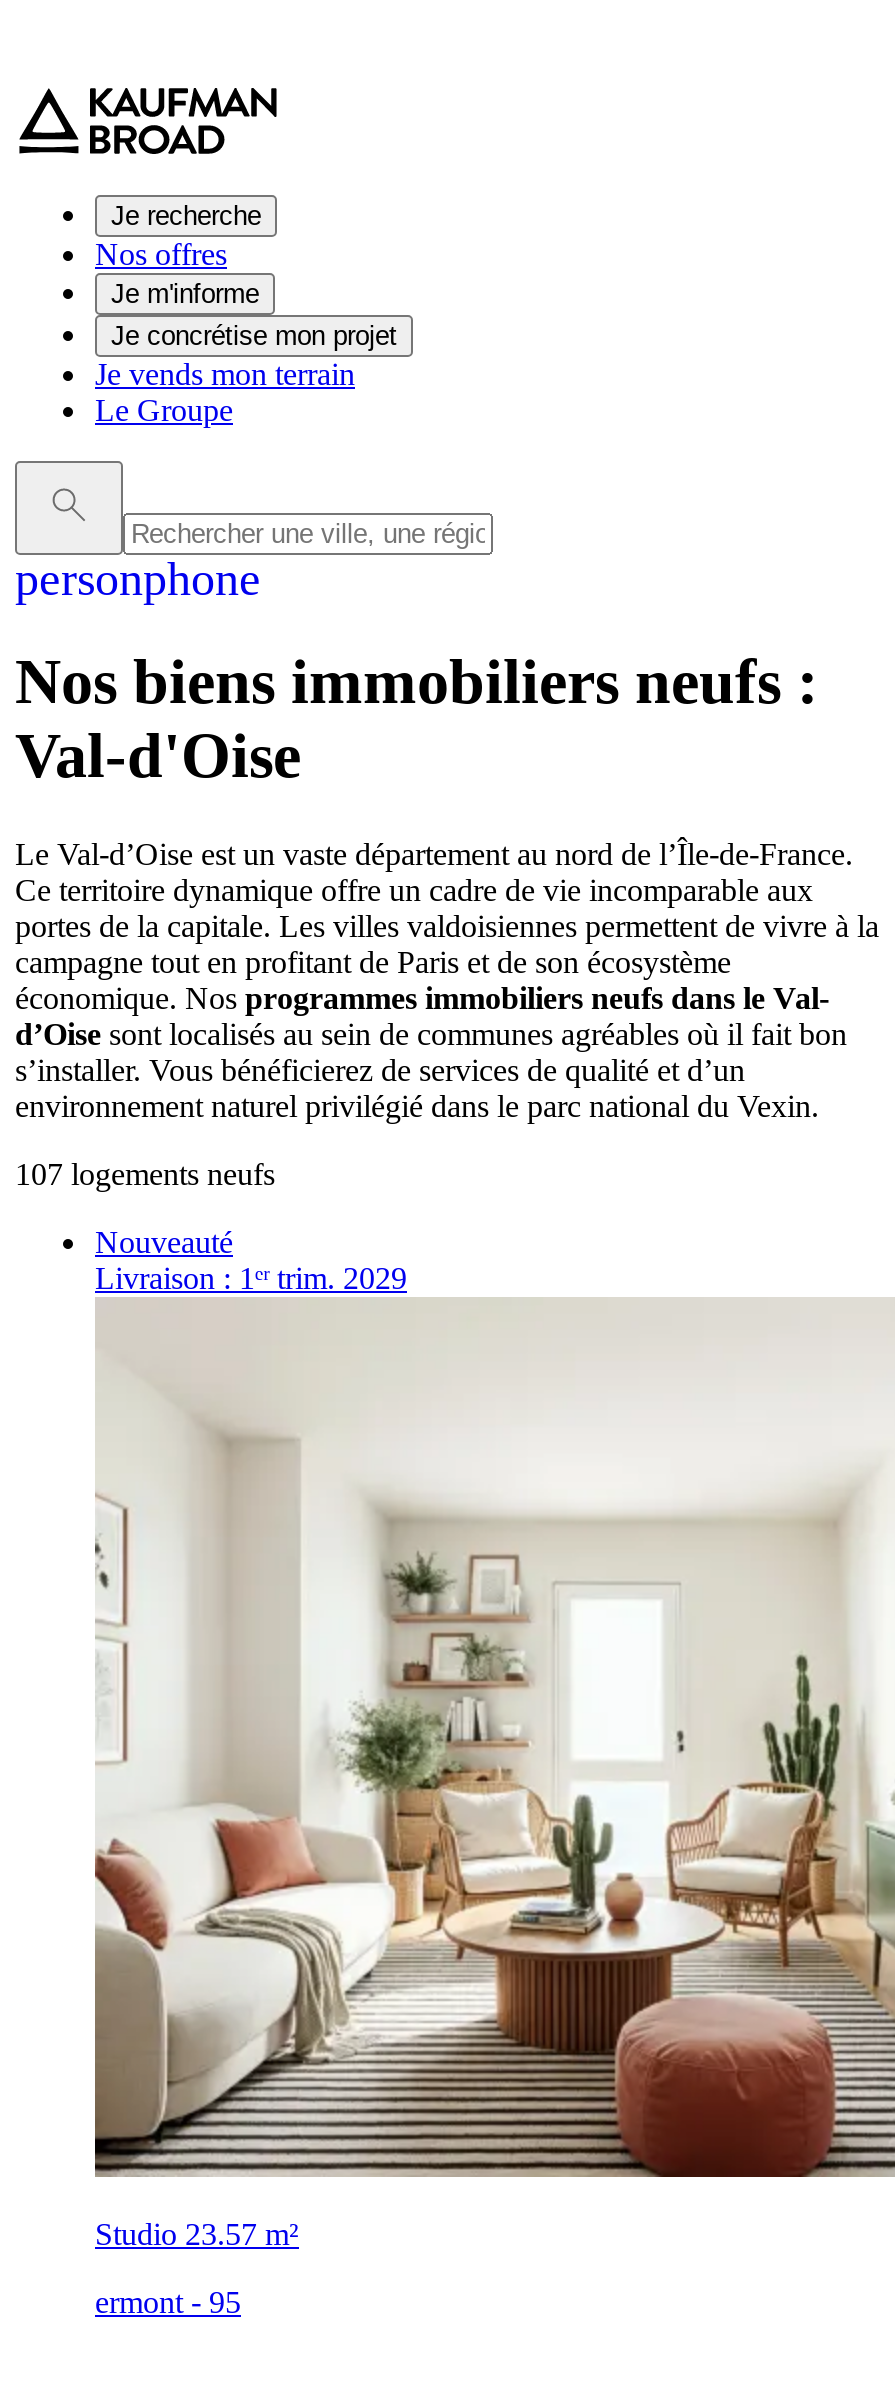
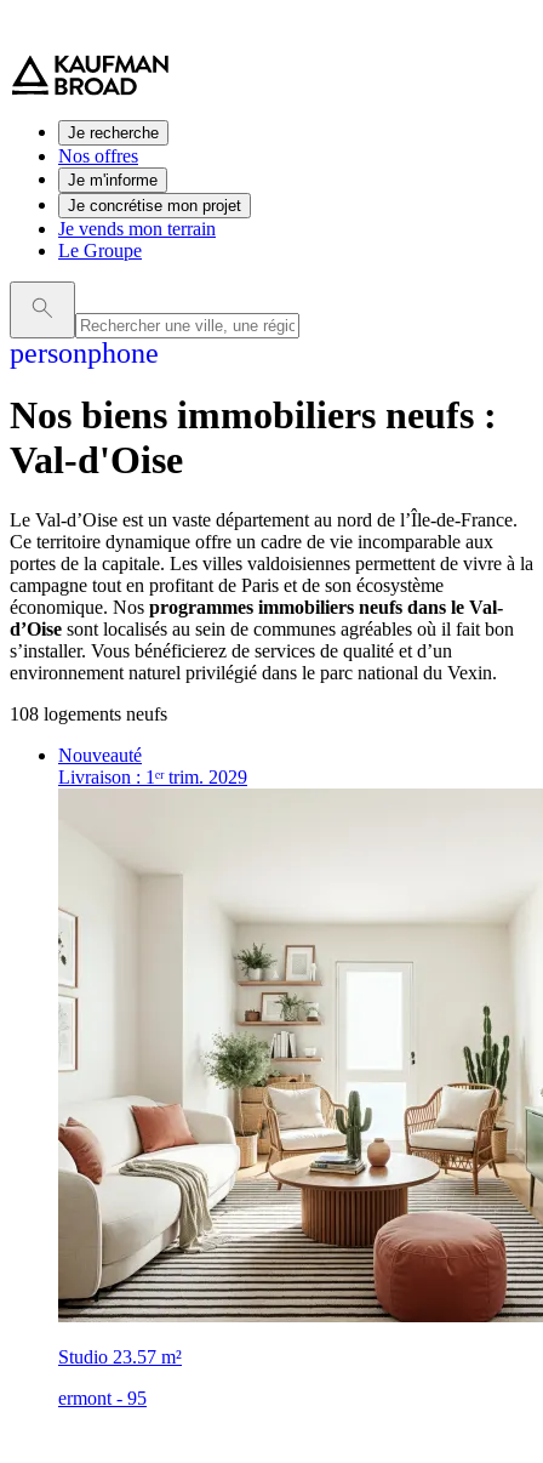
[15,1157,275,1191] 107 logements neufs -> [10,703,167,724] 108 logements neufs

